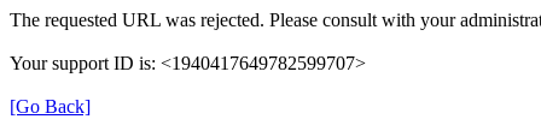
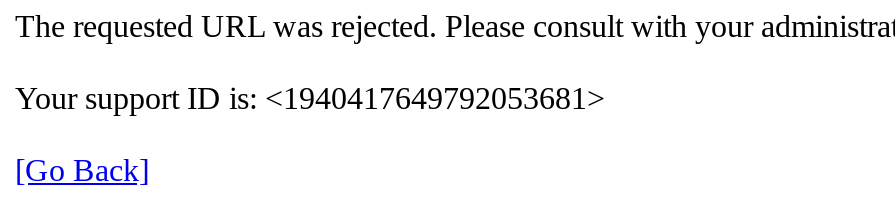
[10,53,366,73] Your support ID is: <1940417649782599707> -> [15,81,605,115] Your support ID is: <1940417649792053681>

